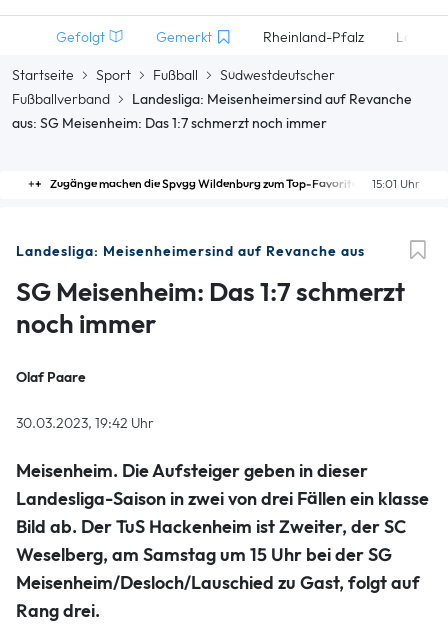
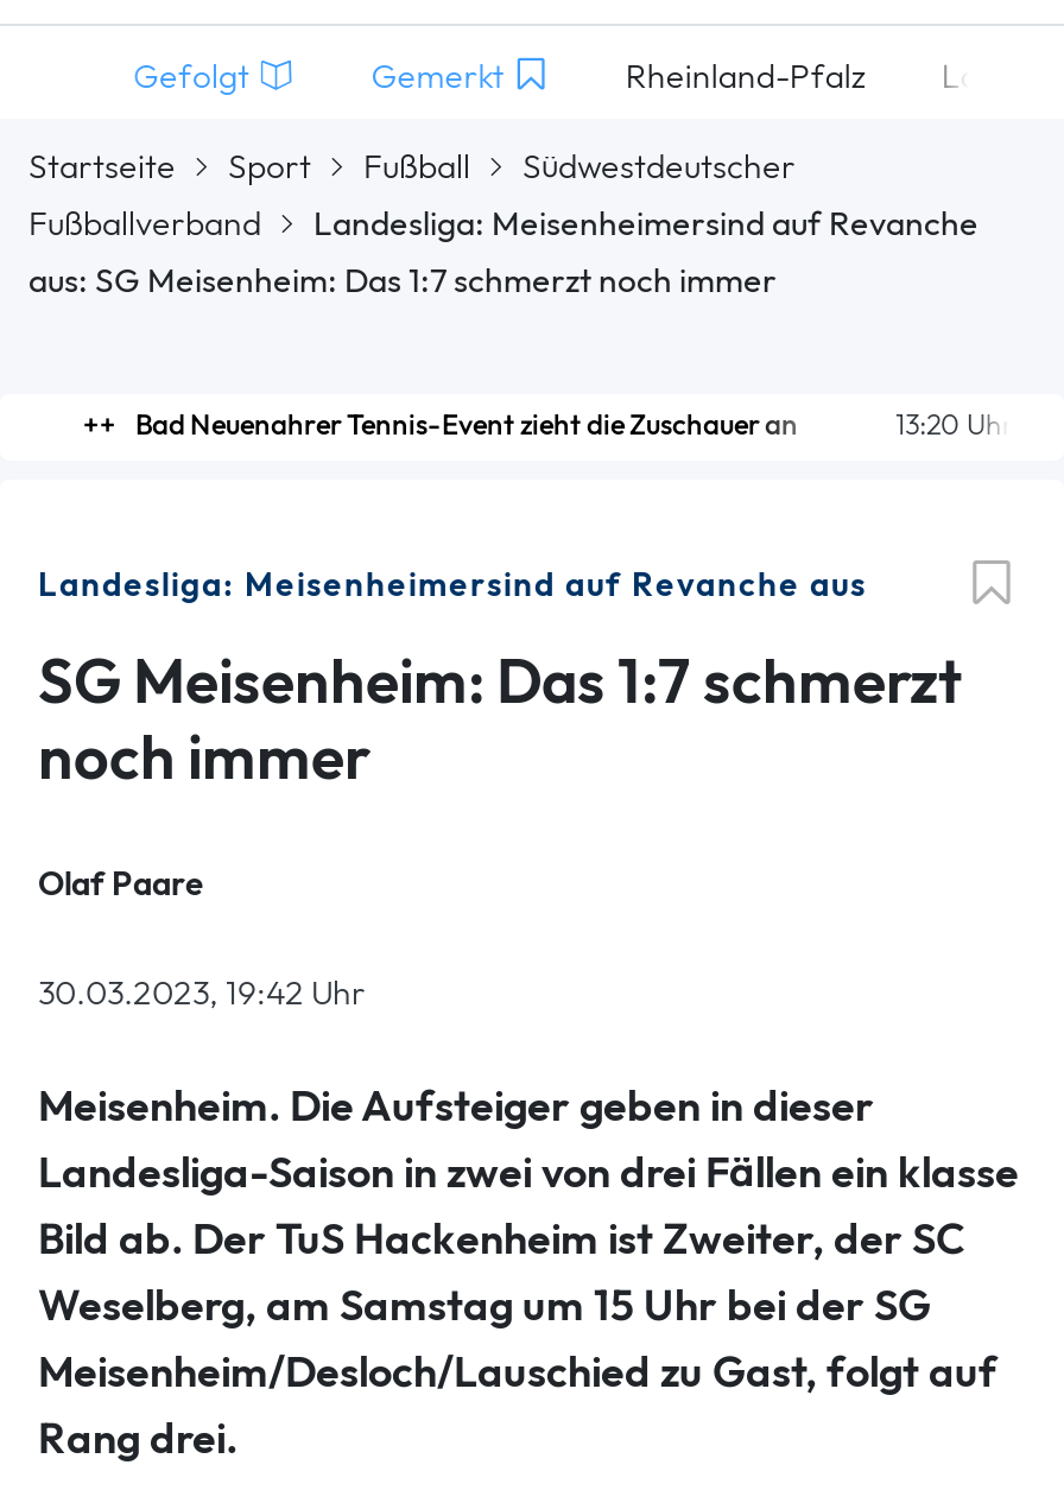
[50,176,420,192] 15:01 Uhr | Zugänge machen die Spvgg Wildenburg zum Top-Favoriten -> [119,406,997,444] 13:20 Uhr | Bad Neuenahrer Tennis-Event zieht die Zuschauer an

